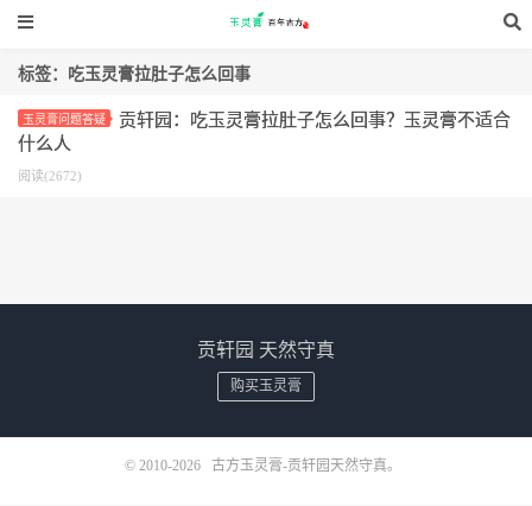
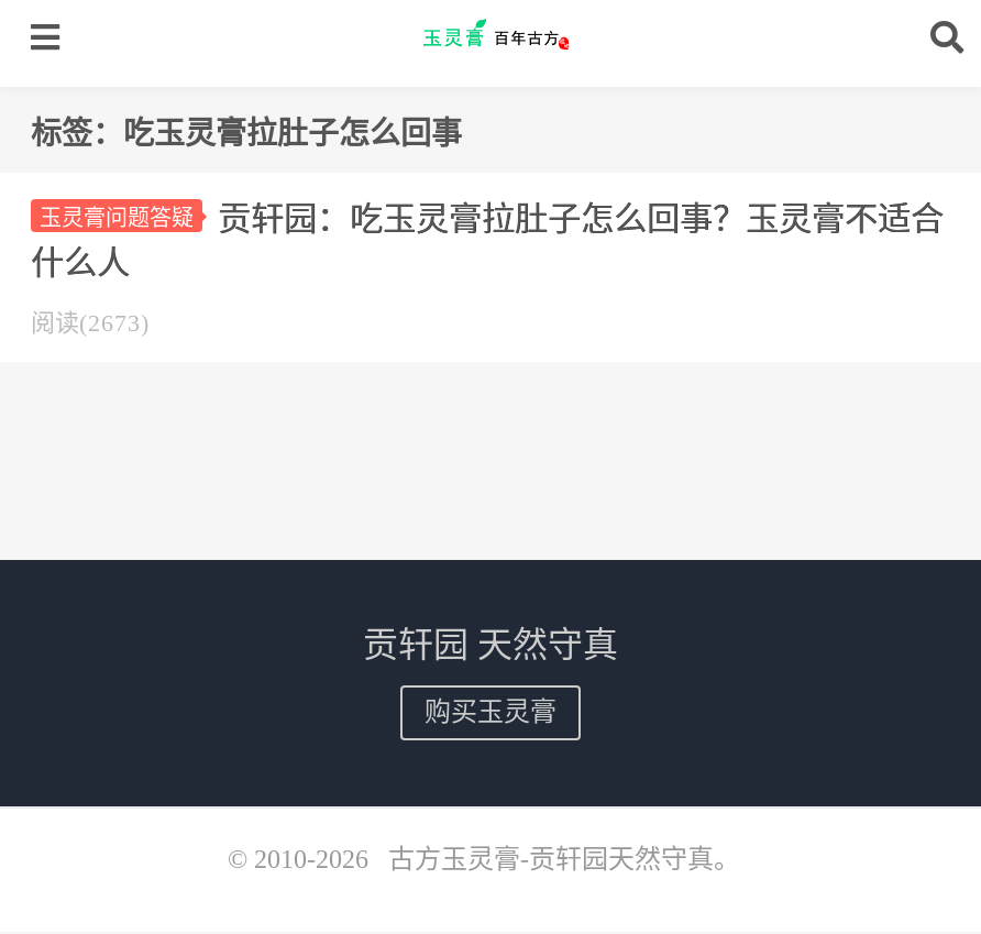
[18,169,82,183] 阅读(2672) -> [31,309,150,336] 阅读(2673)

